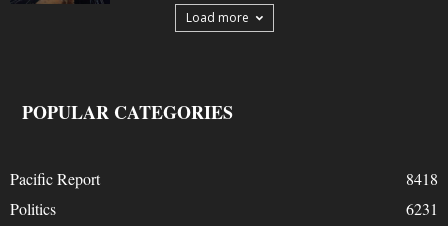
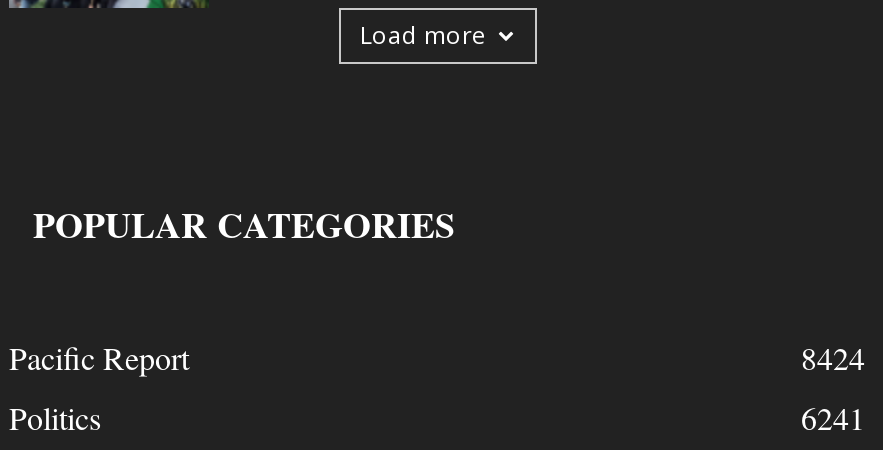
[406,168,438,189] 8418 -> [801,337,865,379] 8424
[406,198,438,219] 6231 -> [801,397,865,439] 6241

